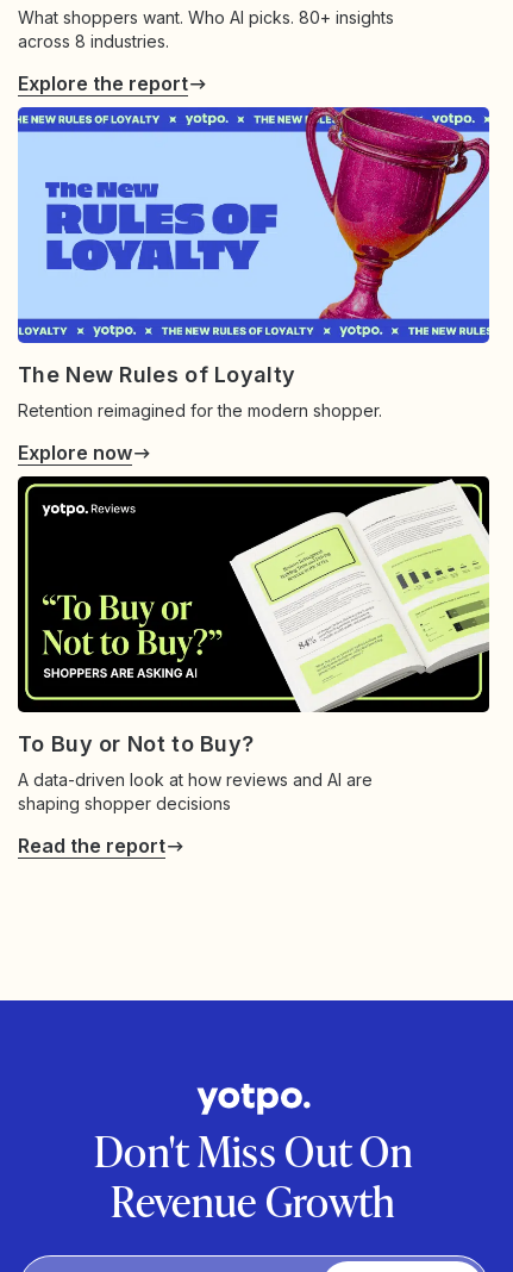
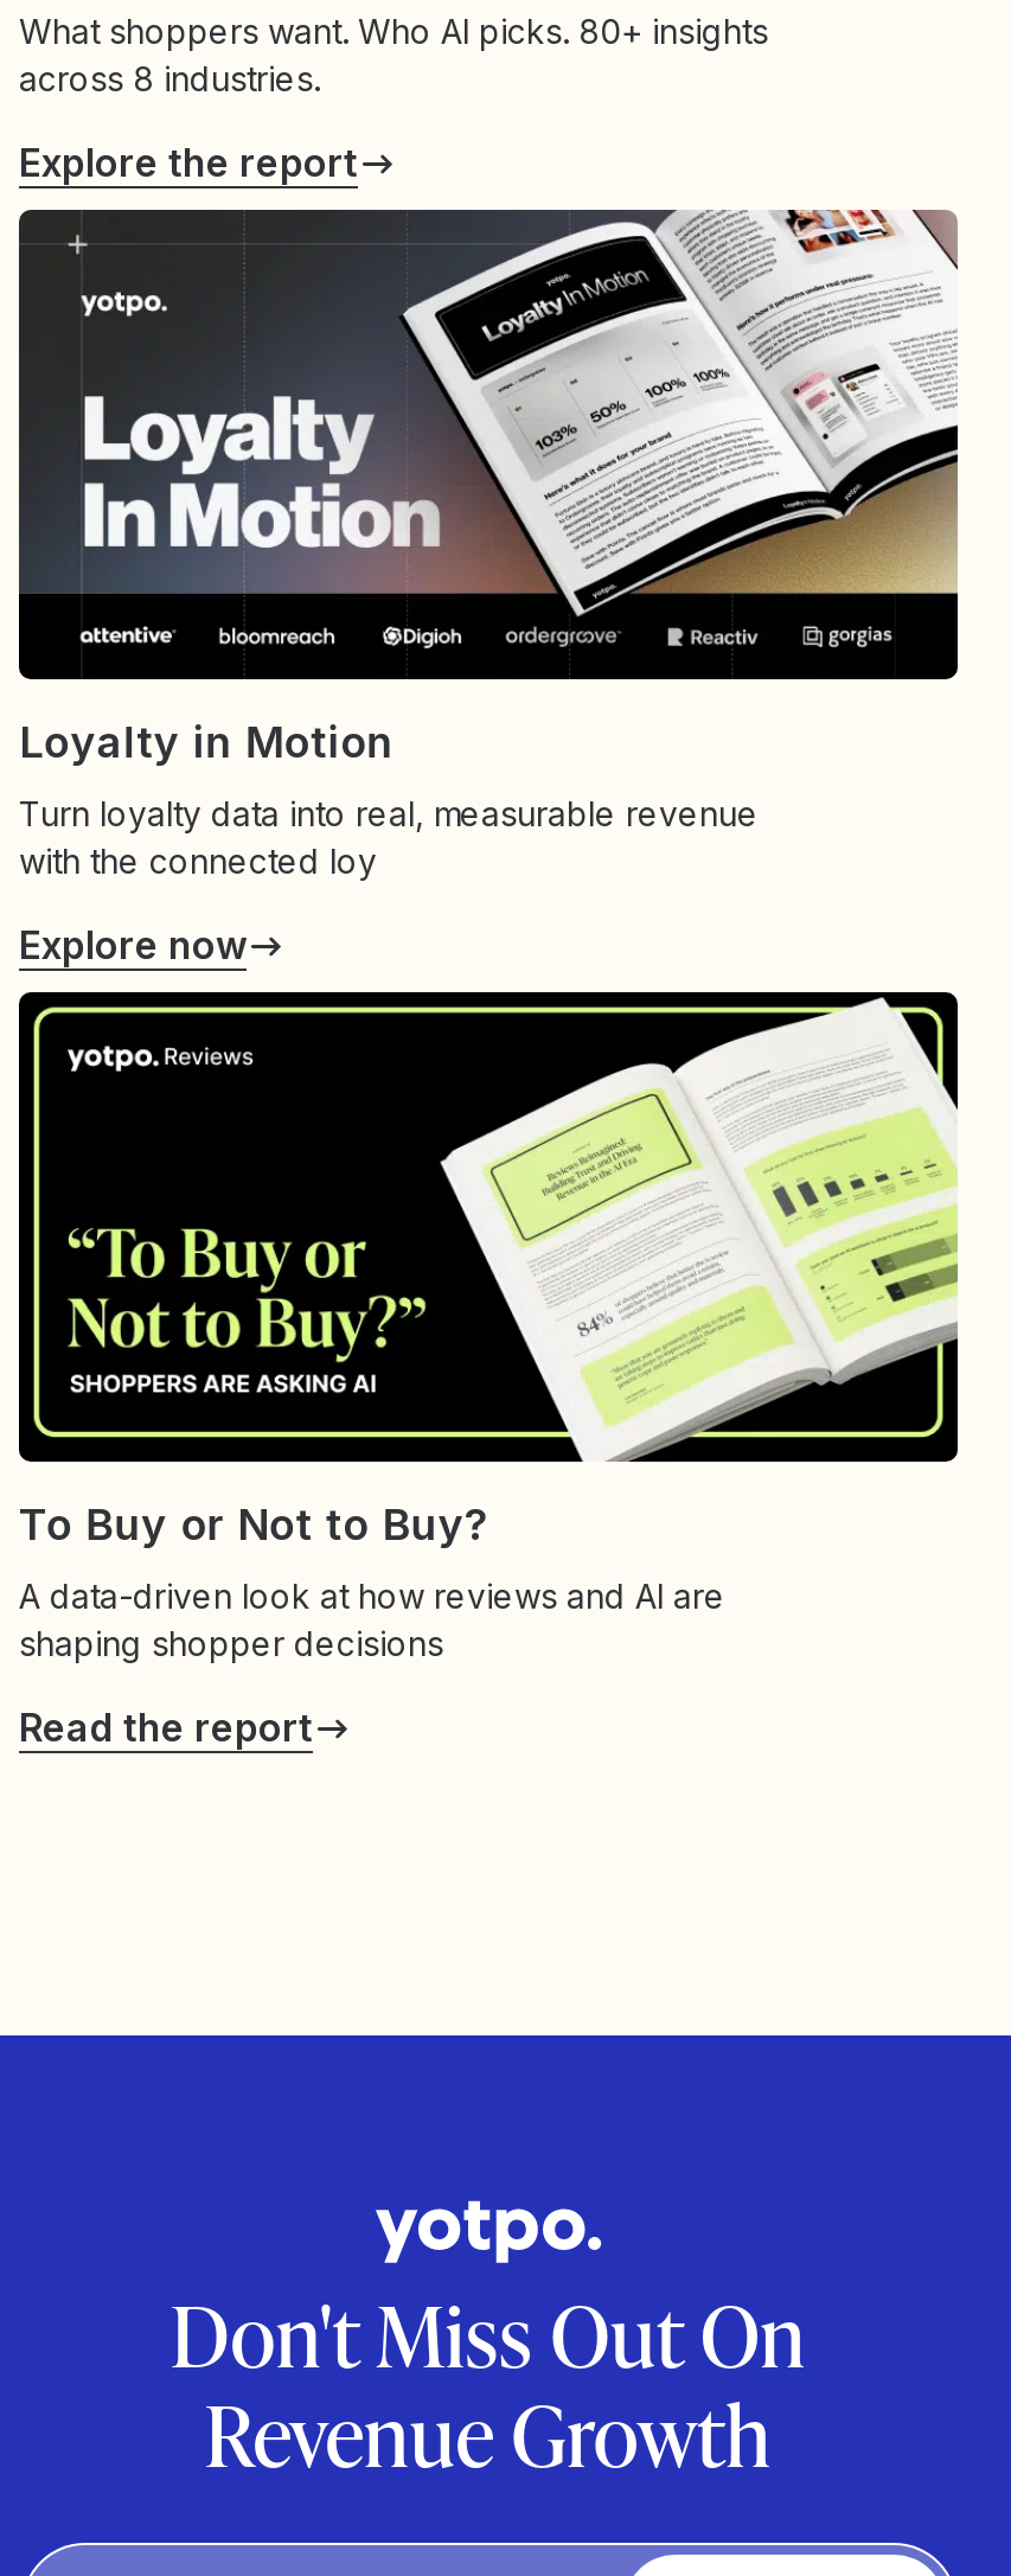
[17,106,490,387] [image] | The New Rules of Loyalty -> [17,207,960,768] [image] | Loyalty in Motion
[18,401,382,421] Retention reimagined for the modern shopper. -> [19,794,759,882] Turn loyalty data into real, measurable revenue | with the connected loy

